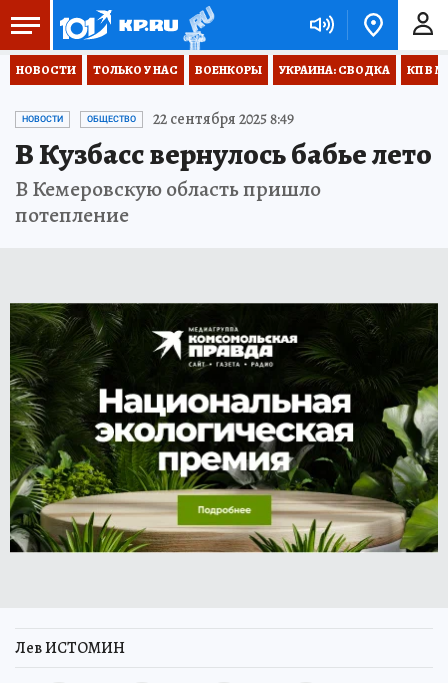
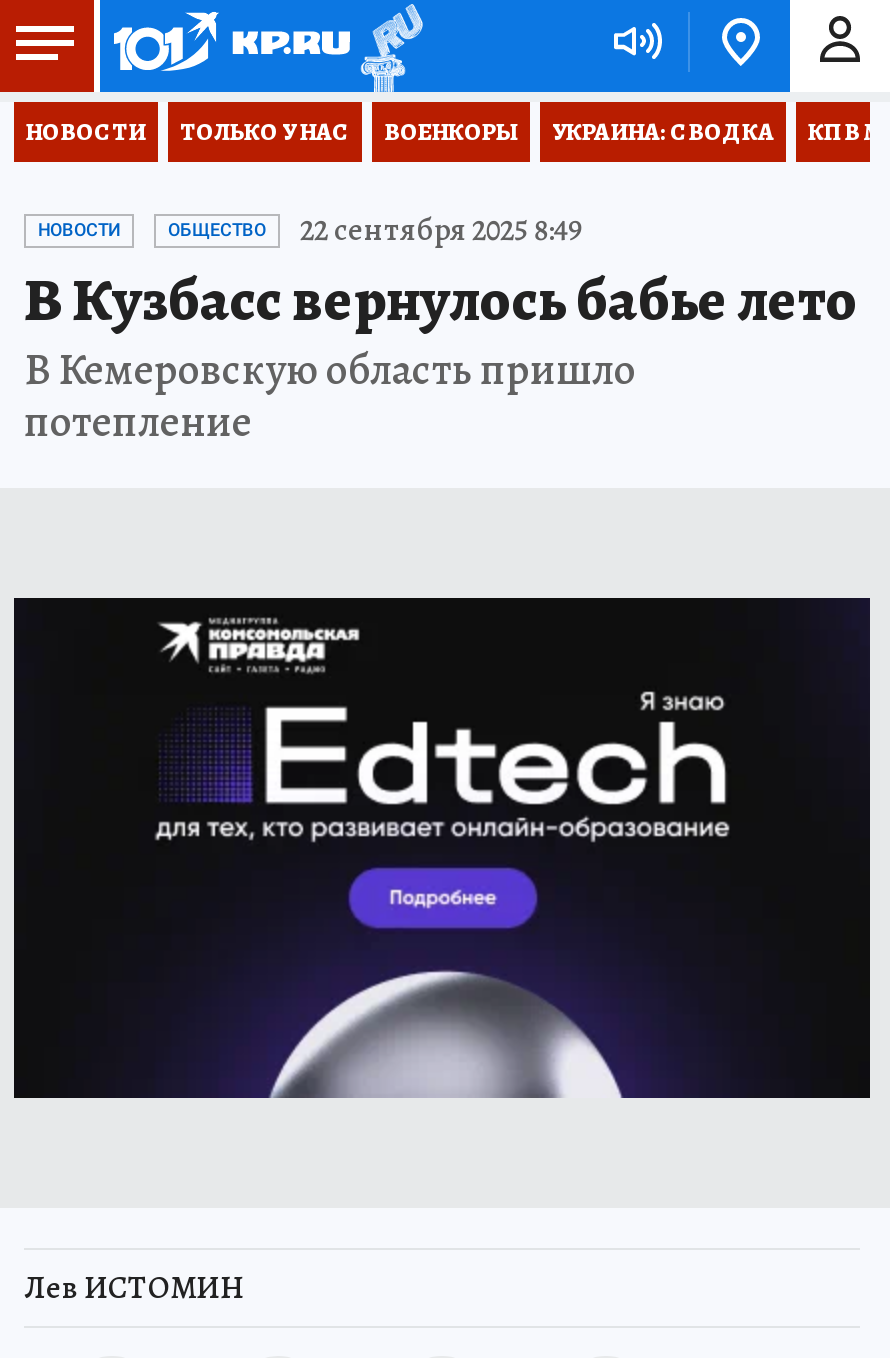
[9,303,439,553] [image] -> [12,598,872,1100] [image]

